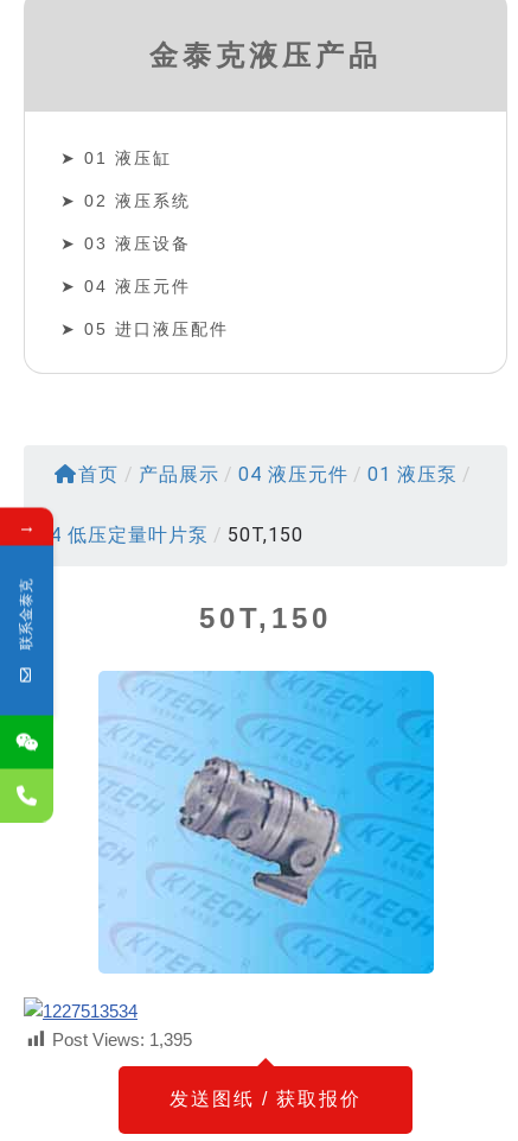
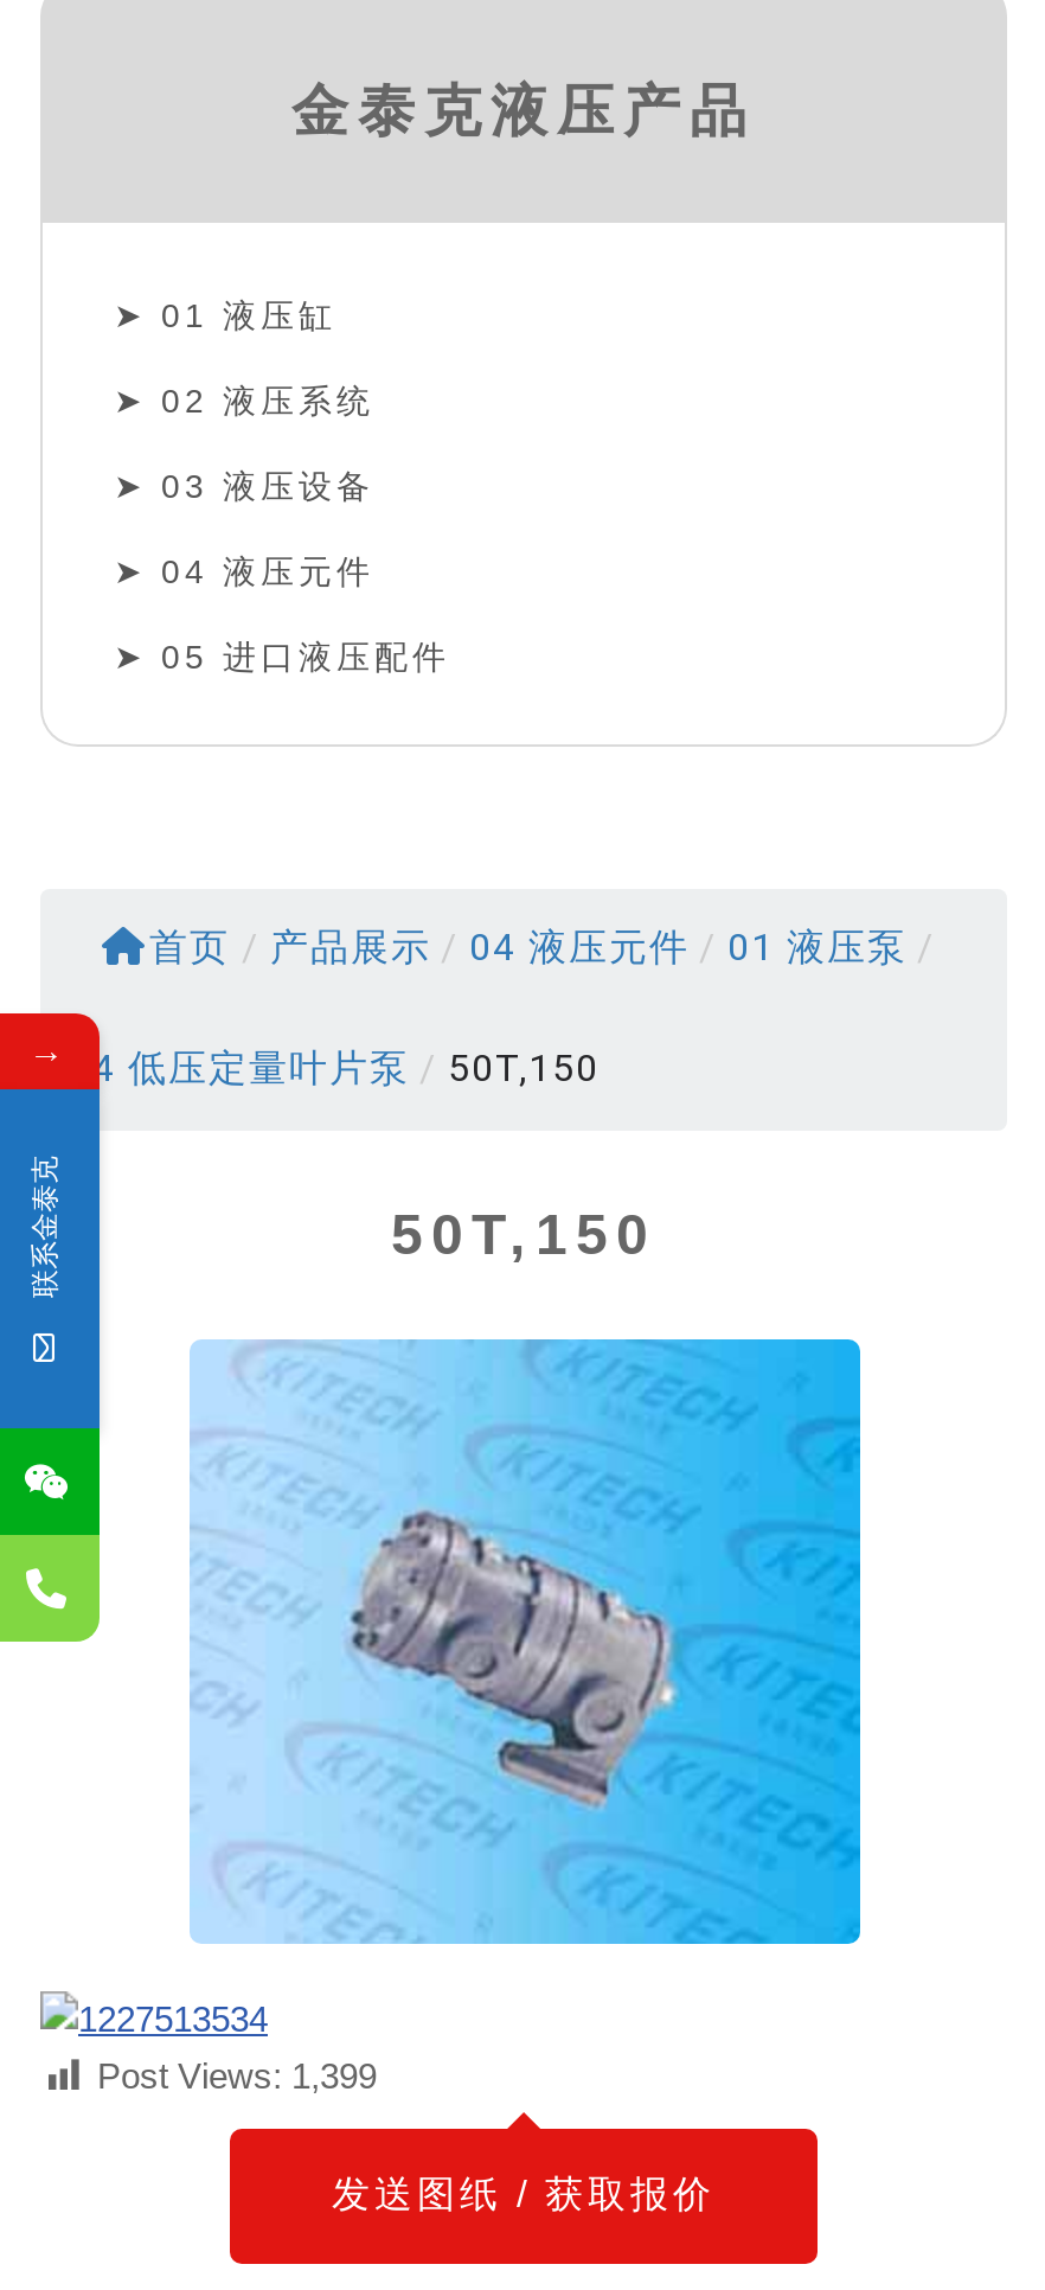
[52,1029,192,1050] Post Views: 1,395 -> [97,2055,377,2096] Post Views: 1,399

